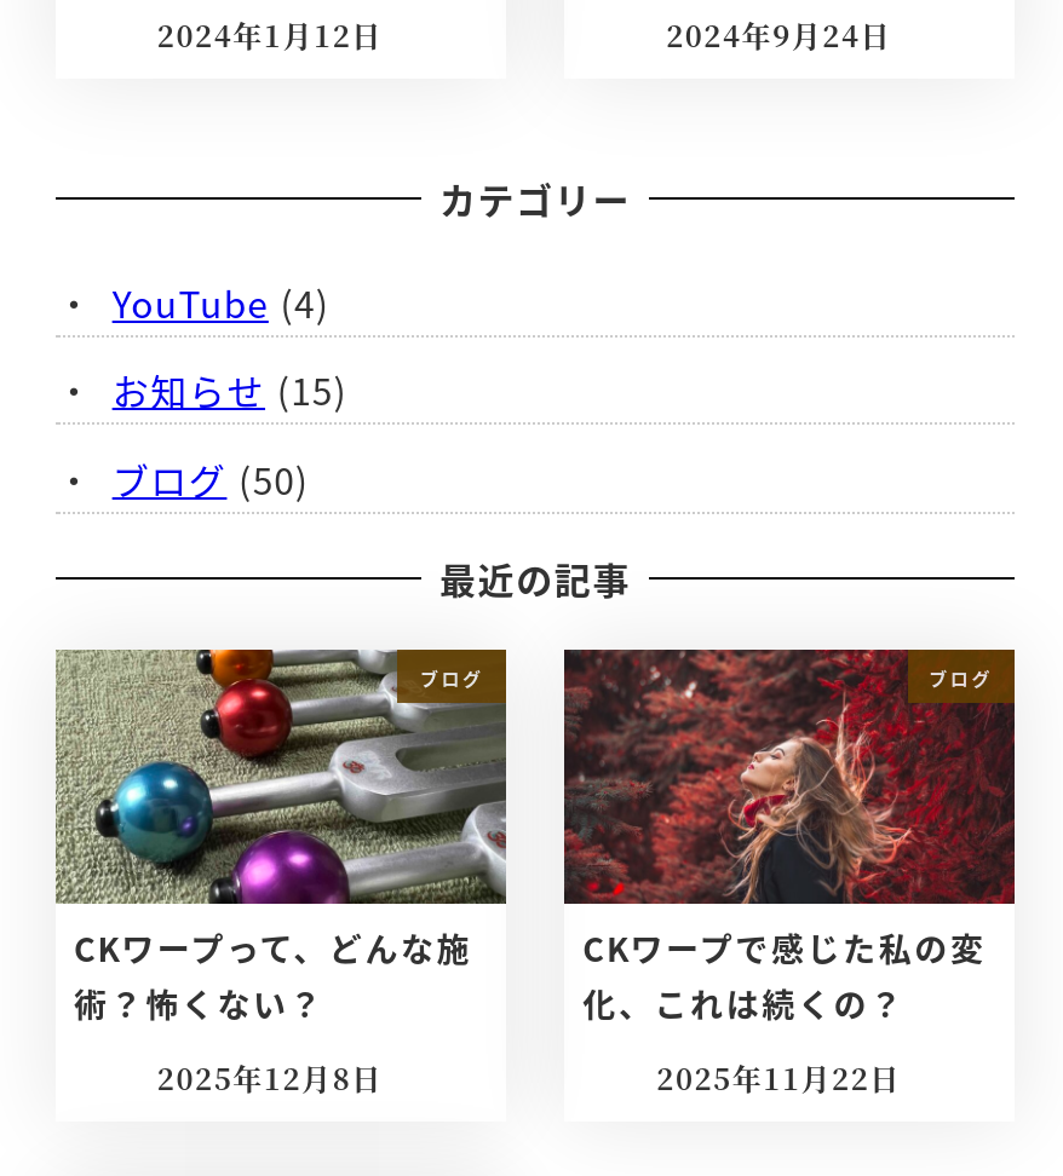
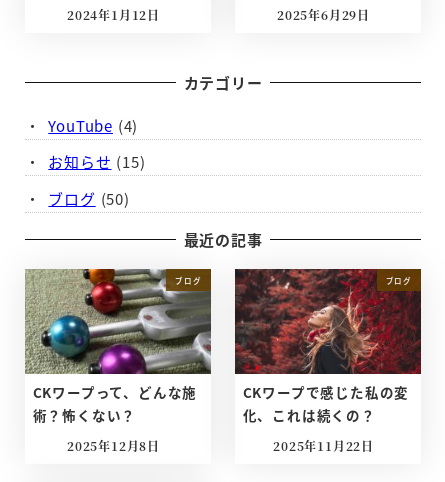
[666,14,891,55] 2024年9月24日 -> [277,6,370,23] 2025年6月29日

